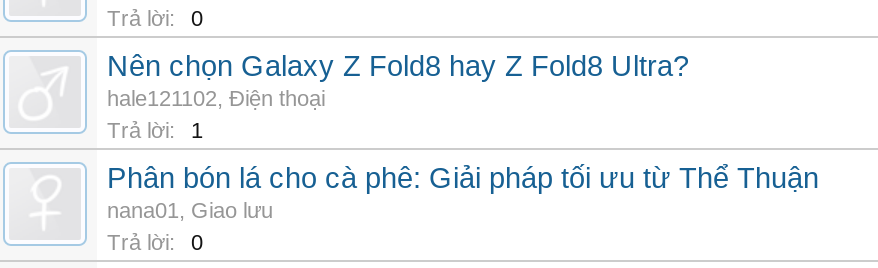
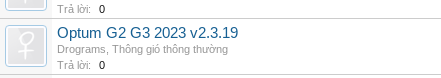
[107,50,819,222] Nên chọn Galaxy Z Fold8 hay Z Fold8 Ultra? | hale121102, Điện thoại | Trả lời: | 1 | Phân bón lá cho cà phê: Giải pháp tối ưu từ Thể Thuận | nana01, Giao lưu -> [57,25,238,55] Optum G2 G3 2023 v2.3.19 | Drograms, Thông gió thông thường

